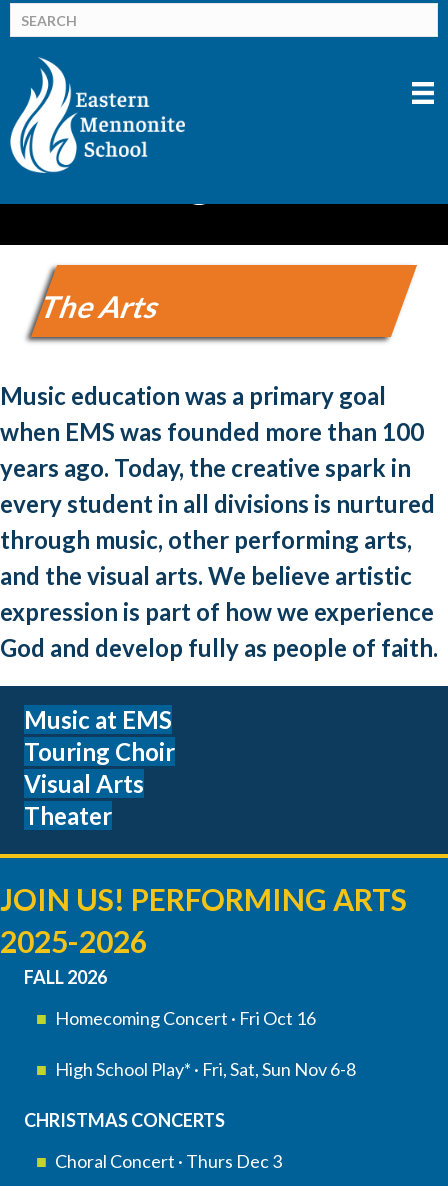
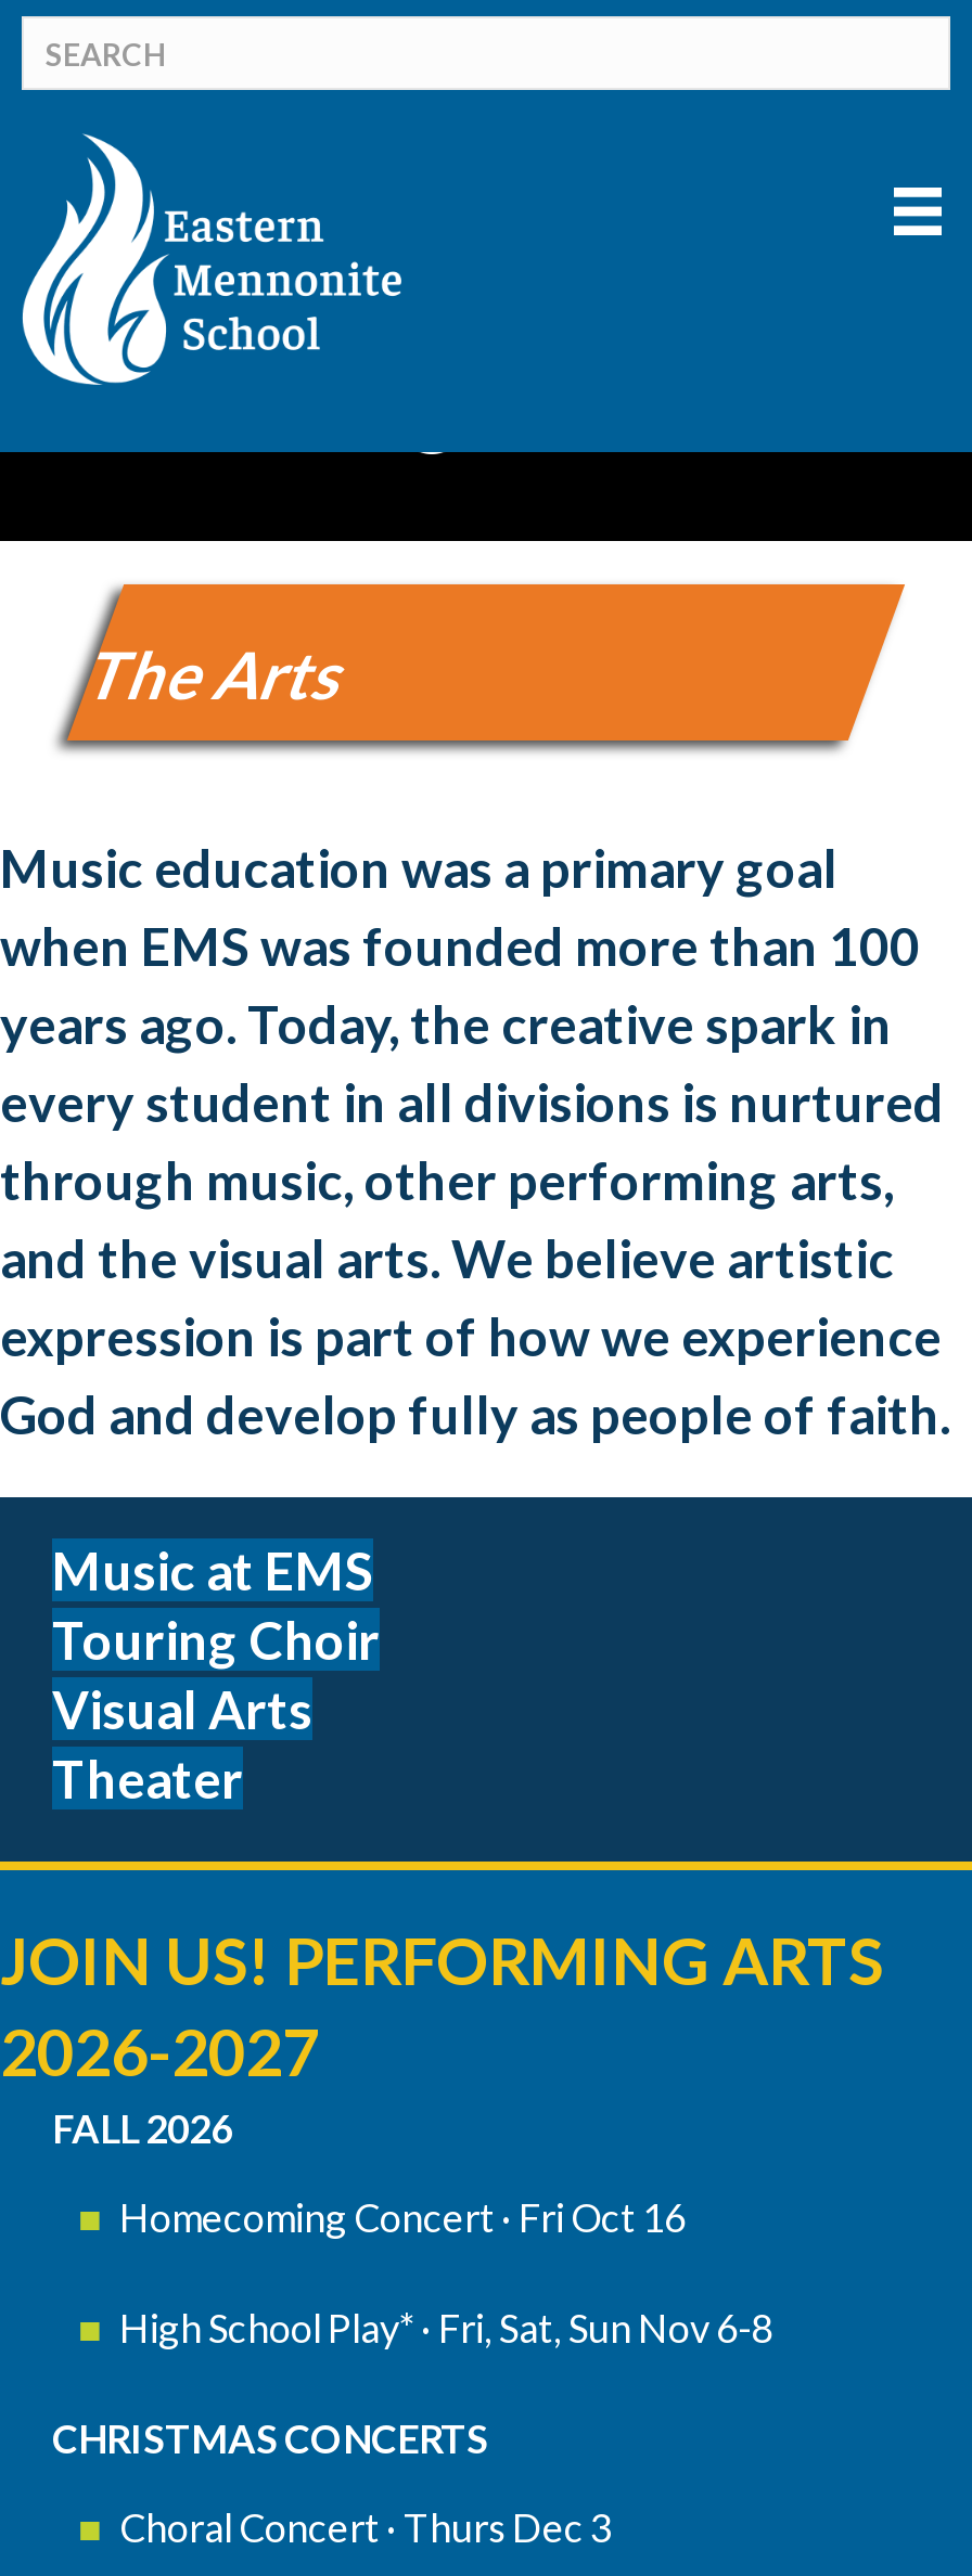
[0,923,147,959] 2025-2026 -> [0,2011,319,2089] 2026-2027

